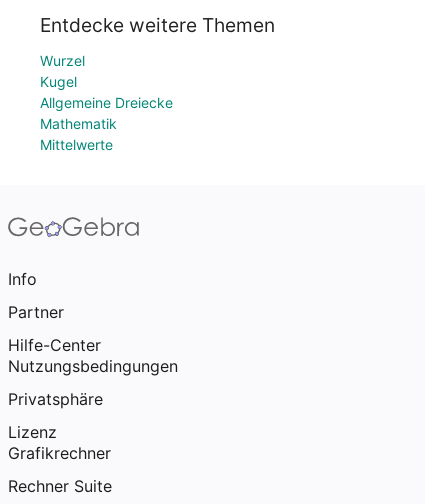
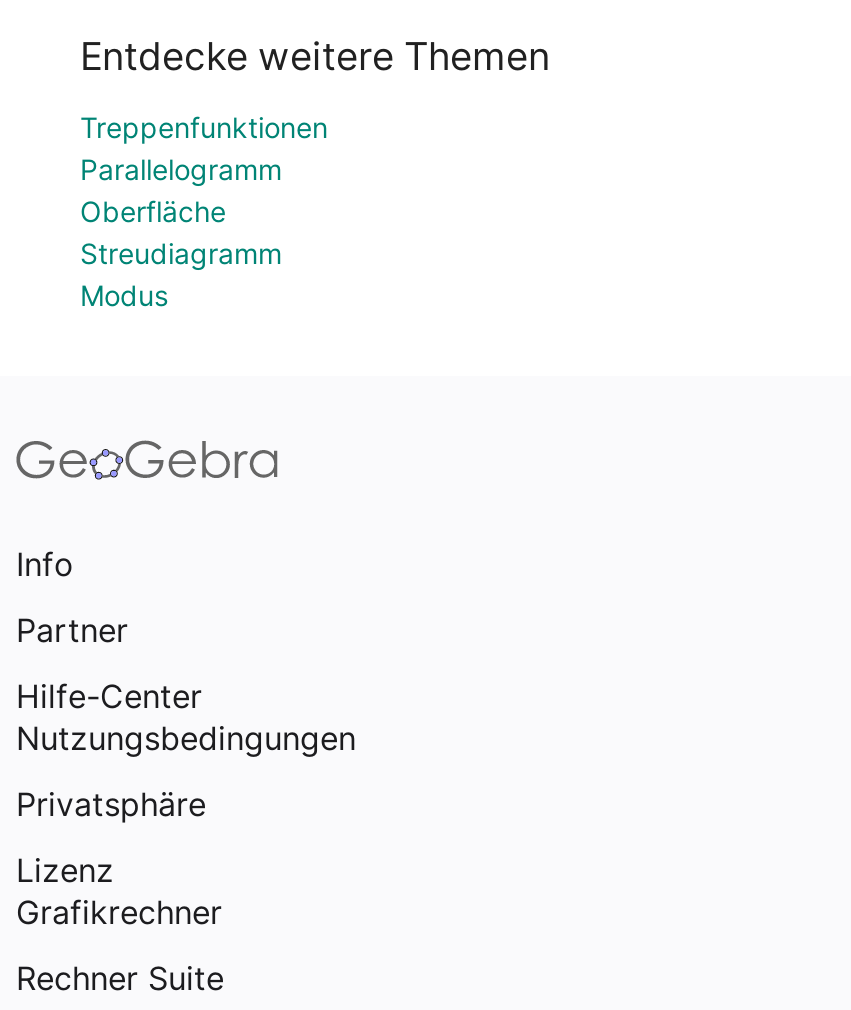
[40,52,173,153] Wurzel | Kugel | Allgemeine Dreiecke | Mathematik | Mittelwerte -> [80,110,328,312] Treppenfunktionen | Parallelogramm | Oberfläche | Streudiagramm | Modus

